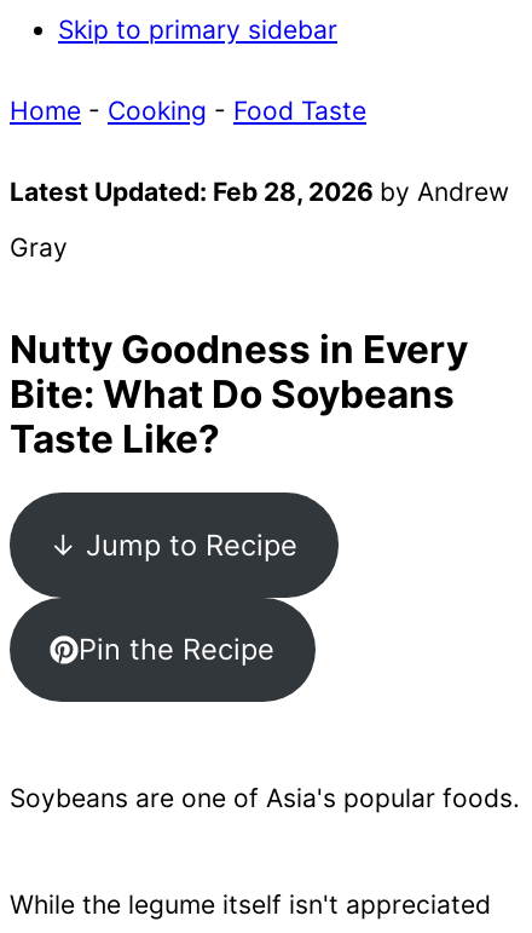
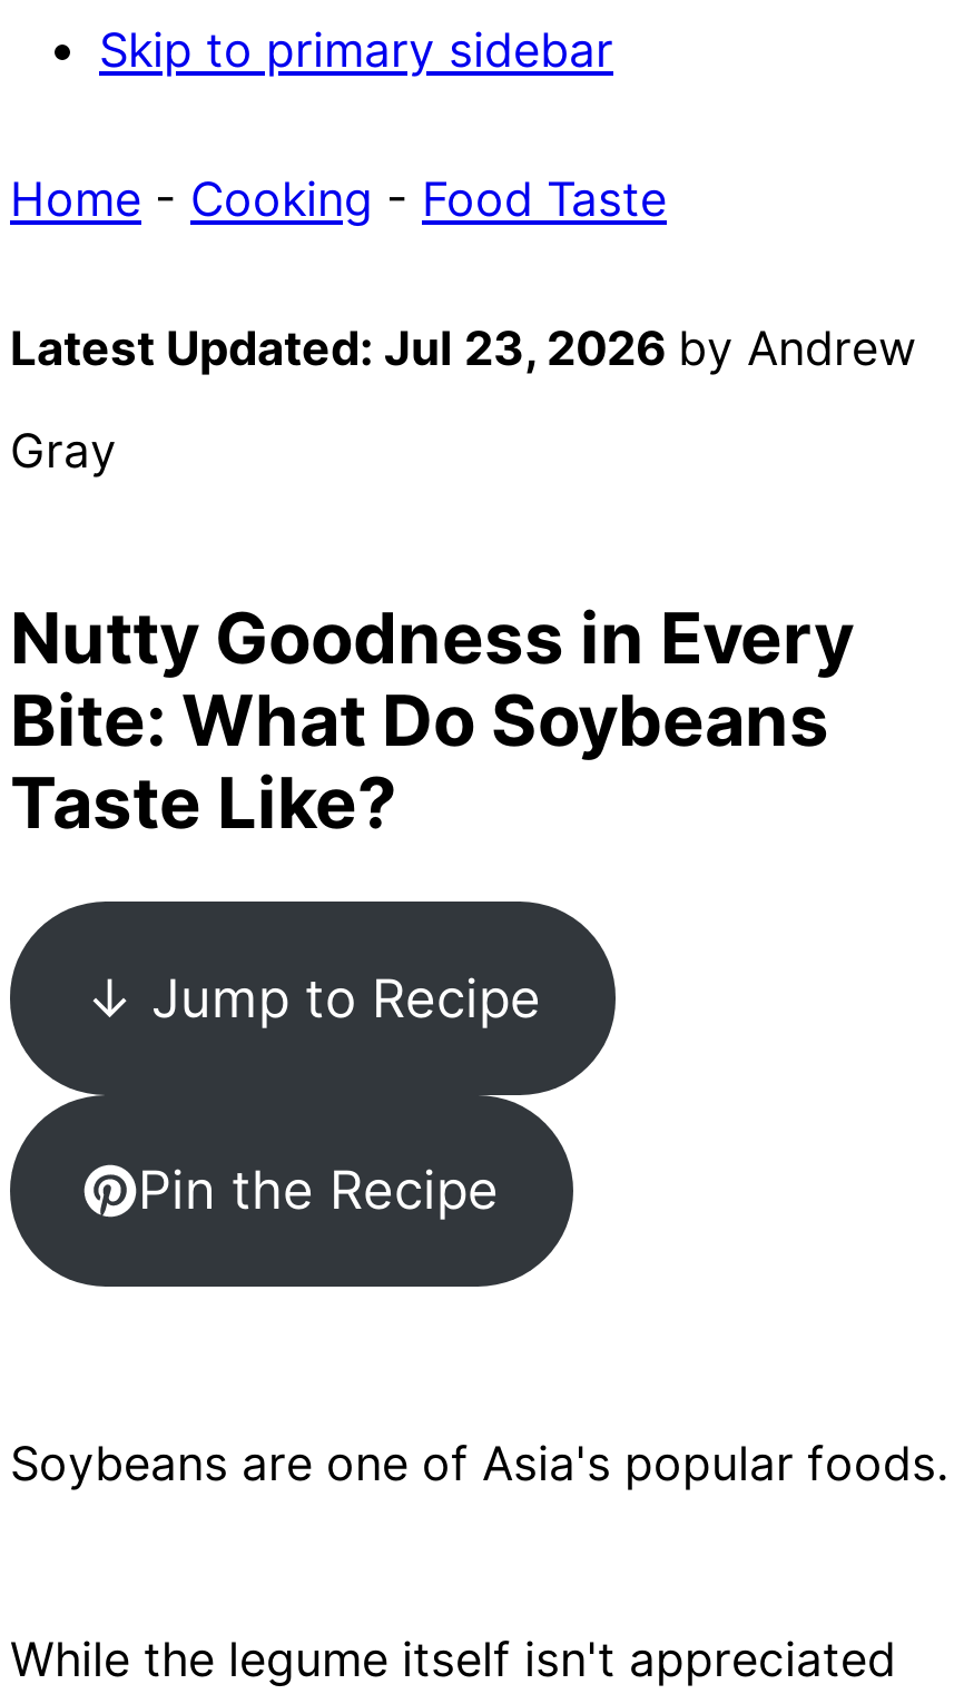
[10,177,509,207] Latest Updated: Feb 28, 2026 by Andrew -> [10,321,916,376] Latest Updated: Jul 23, 2026 by Andrew

